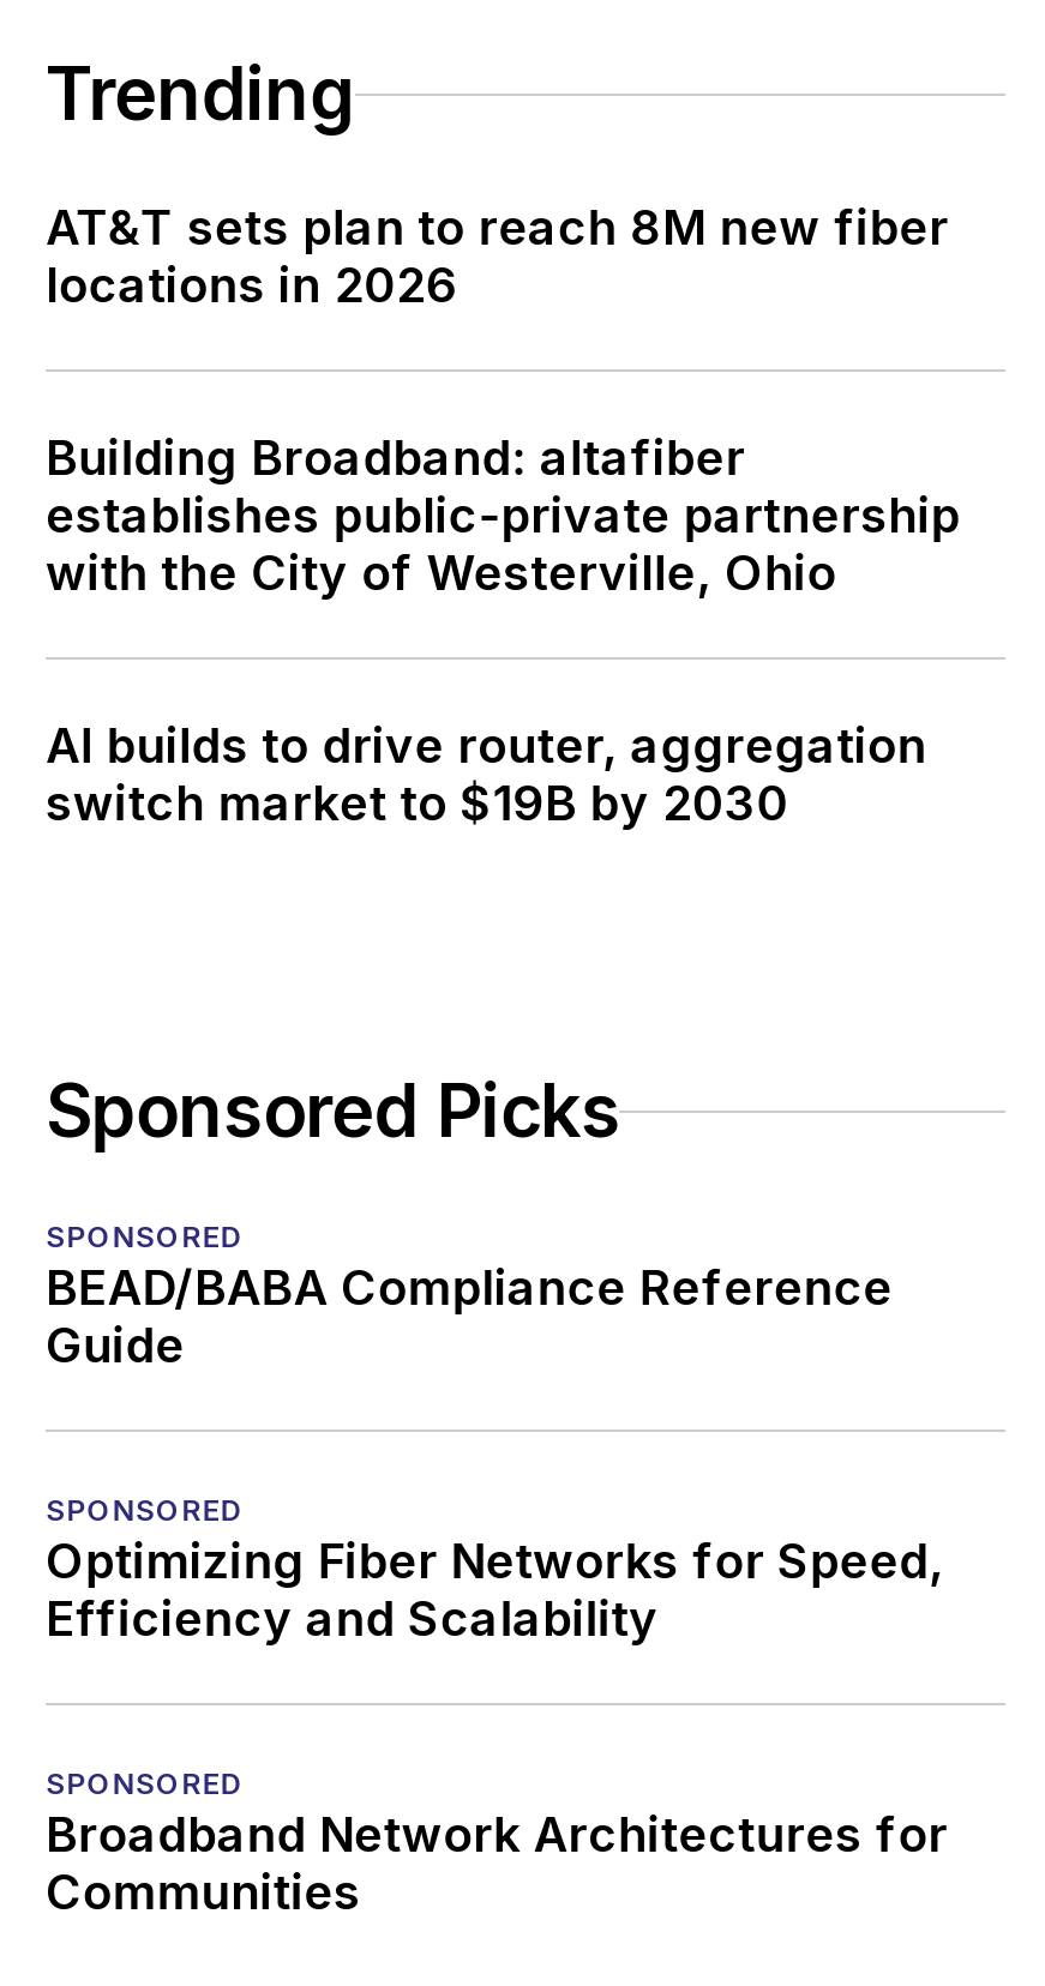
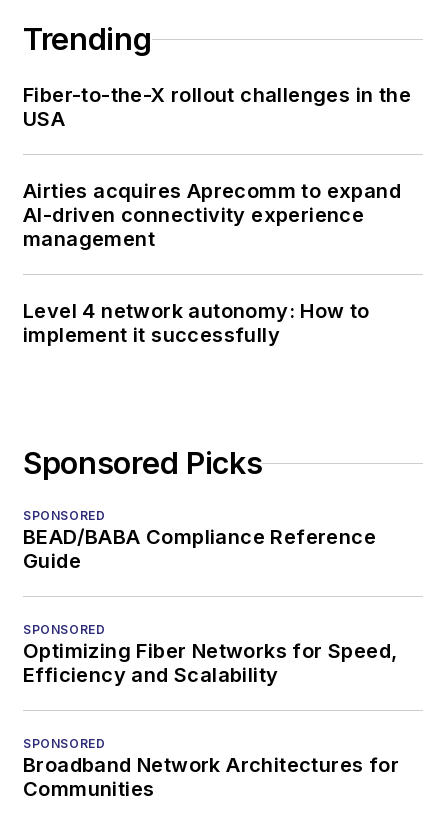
[46,200,949,315] AT&T sets plan to reach 8M new fiber | locations in 2026 -> [23,83,412,131] Fiber-to-the-X rollout challenges in the | USA
[46,430,960,603] Building Broadband: altafiber | establishes public-private partnership | with the City of Westerville, Ohio -> [23,179,401,251] Airties acquires Aprecomm to expand | AI-driven connectivity experience | management
[46,718,927,833] AI builds to drive router, aggregation | switch market to $19B by 2030 -> [23,299,370,347] Level 4 network autonomy: How to | implement it successfully

